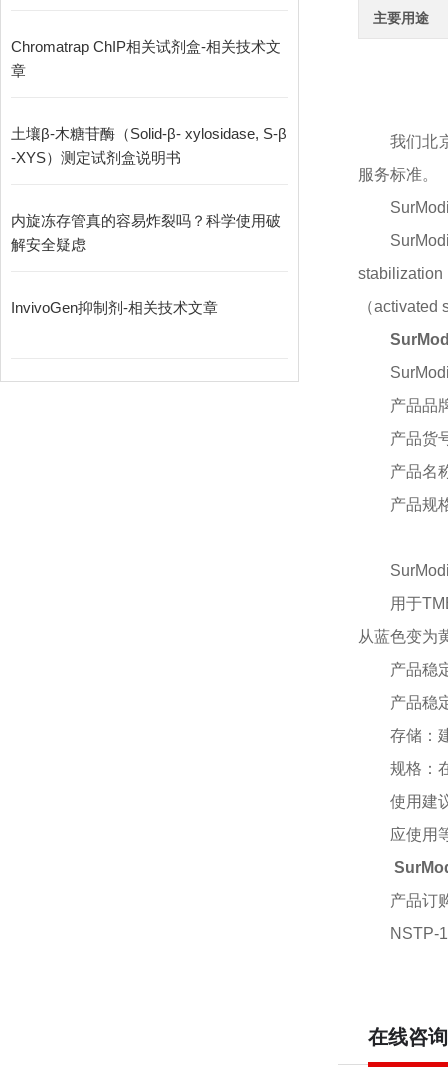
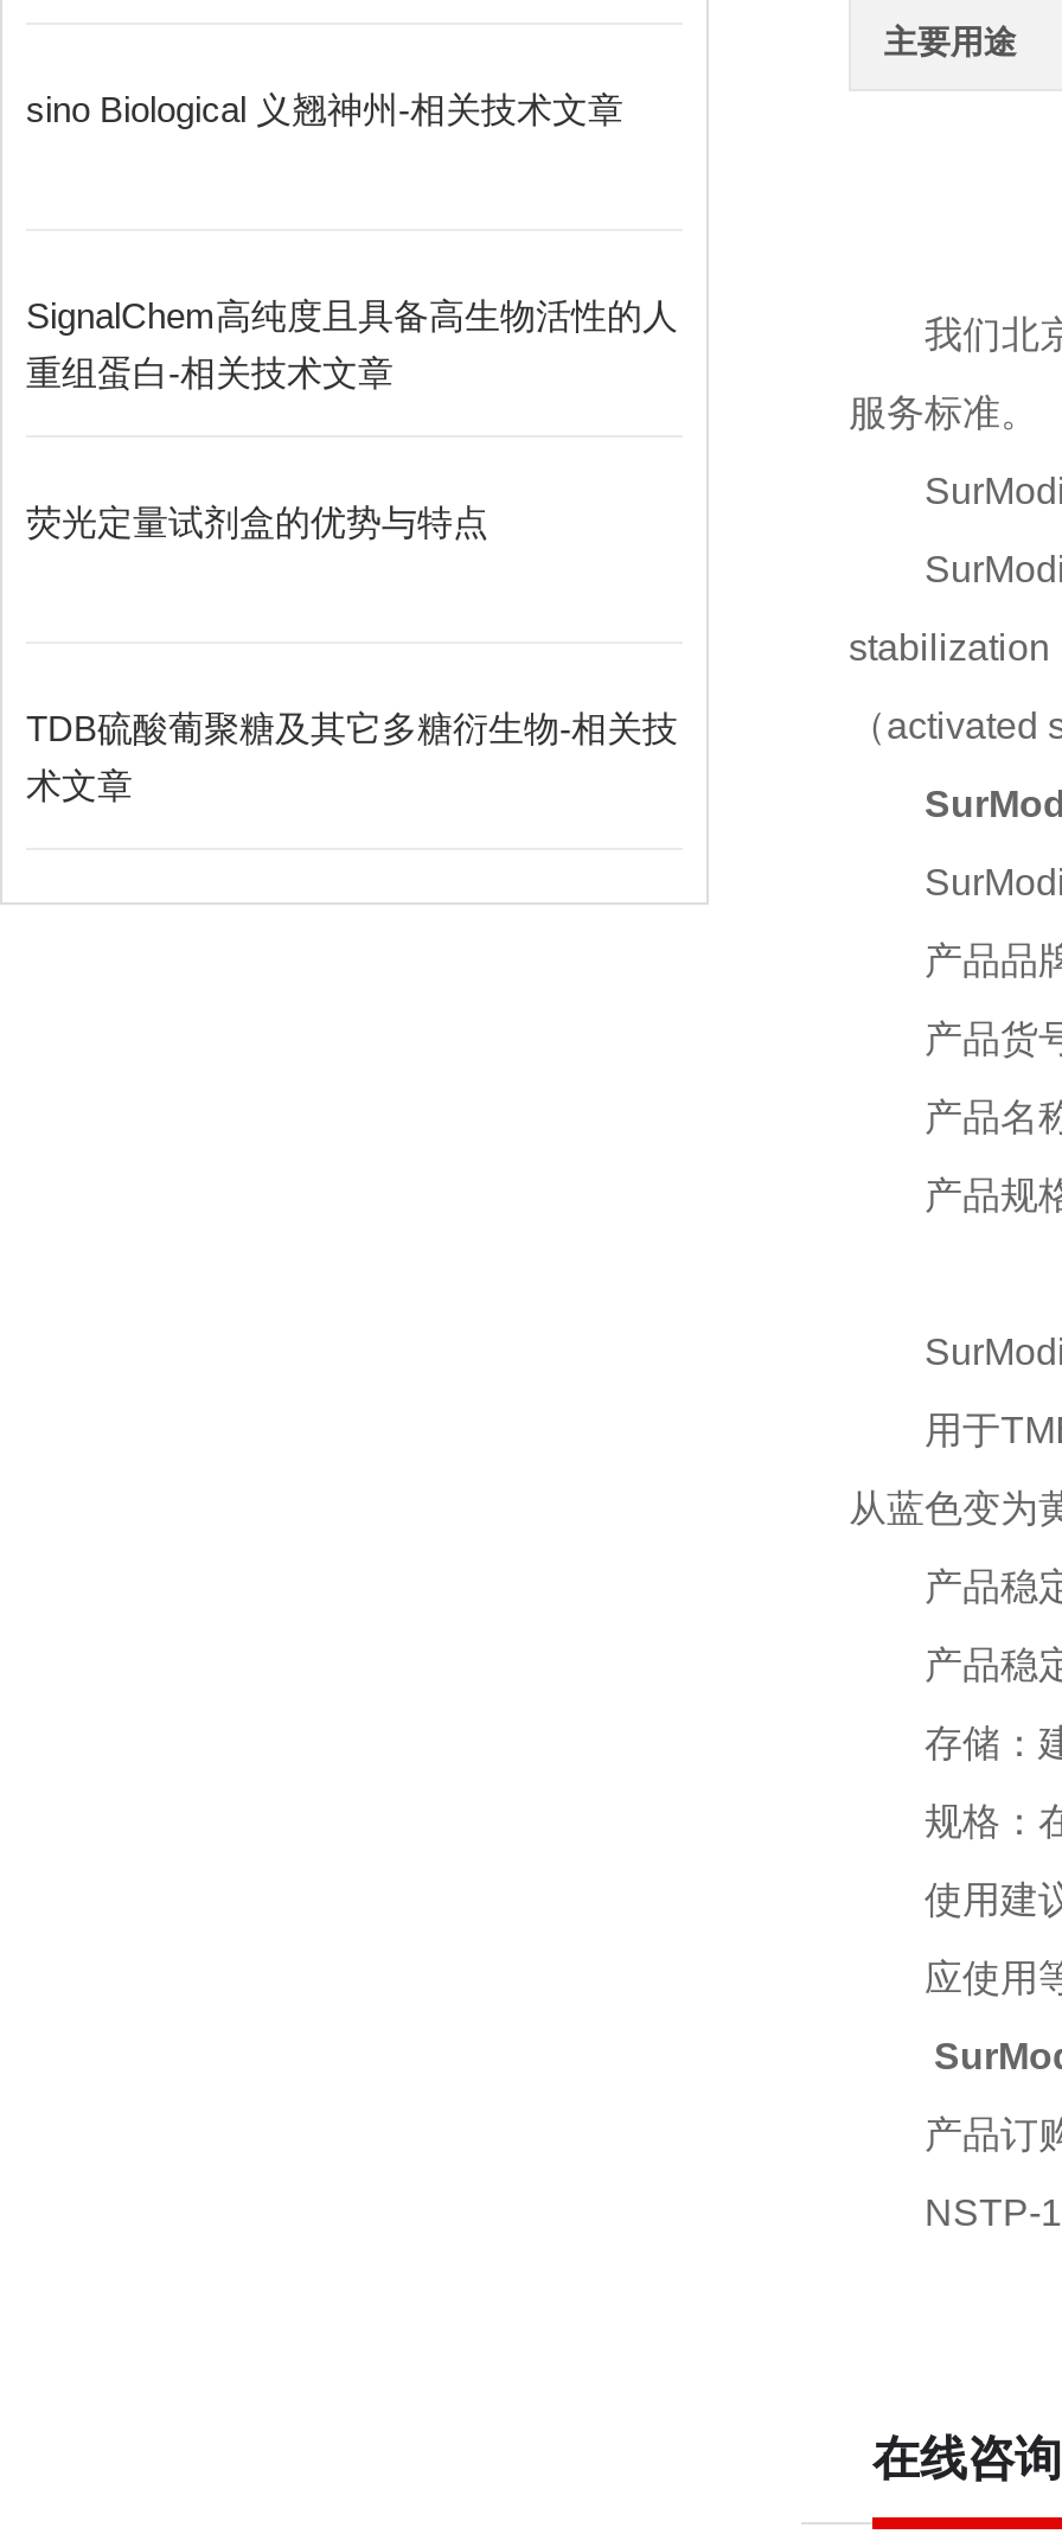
[11,38,281,79] Chromatrap ChIP相关试剂盒-相关技术文 | 章 -> [26,89,623,129] sino Biological 义翘神州-相关技术文章
[11,125,287,166] 土壤β-木糖苷酶（Solid-β- xylosidase, S-β | -XYS）测定试剂盒说明书 -> [26,295,678,392] SignalChem高纯度且具备高生物活性的人 | 重组蛋白-相关技术文章
[11,212,281,253] 内旋冻存管真的容易炸裂吗？科学使用破 | 解安全疑虑 -> [26,502,488,542] 荧光定量试剂盒的优势与特点
[11,299,218,316] InvivoGen抑制剂-相关技术文章 -> [26,708,678,805] TDB硫酸葡聚糖及其它多糖衍生物-相关技 | 术文章

